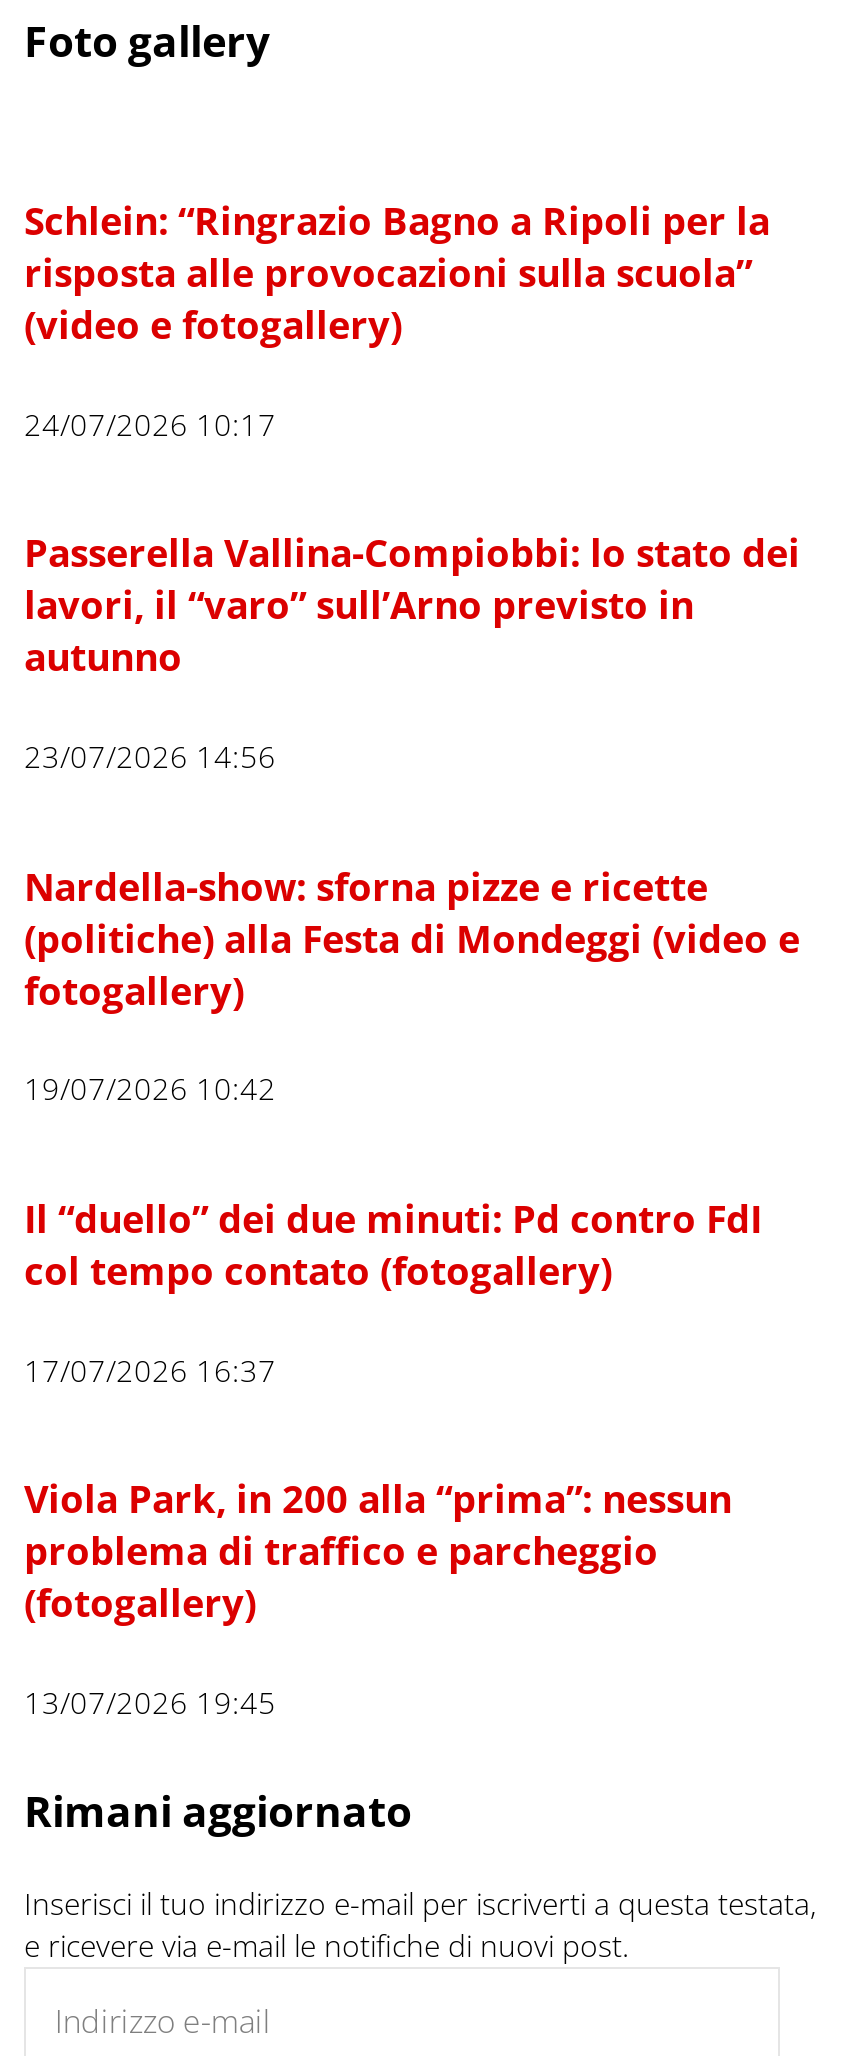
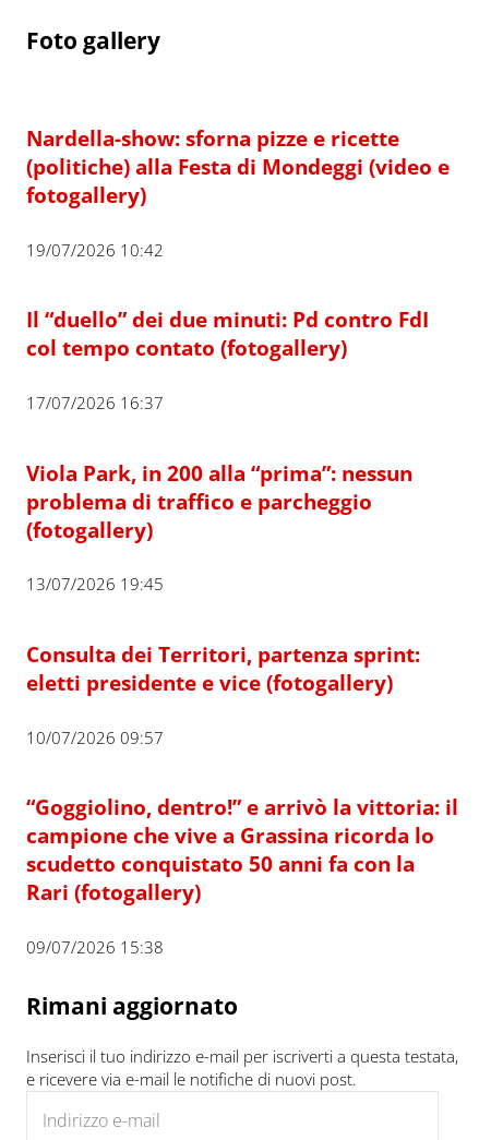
[24,194,800,776] Schlein: “Ringrazio Bagno a Ripoli per la | risposta alle provocazioni sulla scuola” | (video e fotogallery) | 24/07/2026 10:17 | Passerella Vallina-Compiobbi: lo stato dei | lavori, il “varo” sull’Arno previsto in | autunno | 23/07/2026 14:56 -> none
moved [24,860,800,1723] -> [26,124,450,595]: Nardella-show: sforna pizze e ricette | (politiche) alla Festa di Mondeggi (video e | fotogallery) | ... | (fotogallery) | 13/07/2026 19:45
none -> [26,640,458,958] Consulta dei Territori, partenza sprint: | eletti presidente e vice (fotogallery) | 10/07/2026 09:57 | “Goggiolino, dentro!” e arrivò la vittoria: il | campione che vive a Grassina ricorda lo | scudetto conquistato 50 anni fa con la | Rari (fotogallery) | 09/07/2026 15:38

